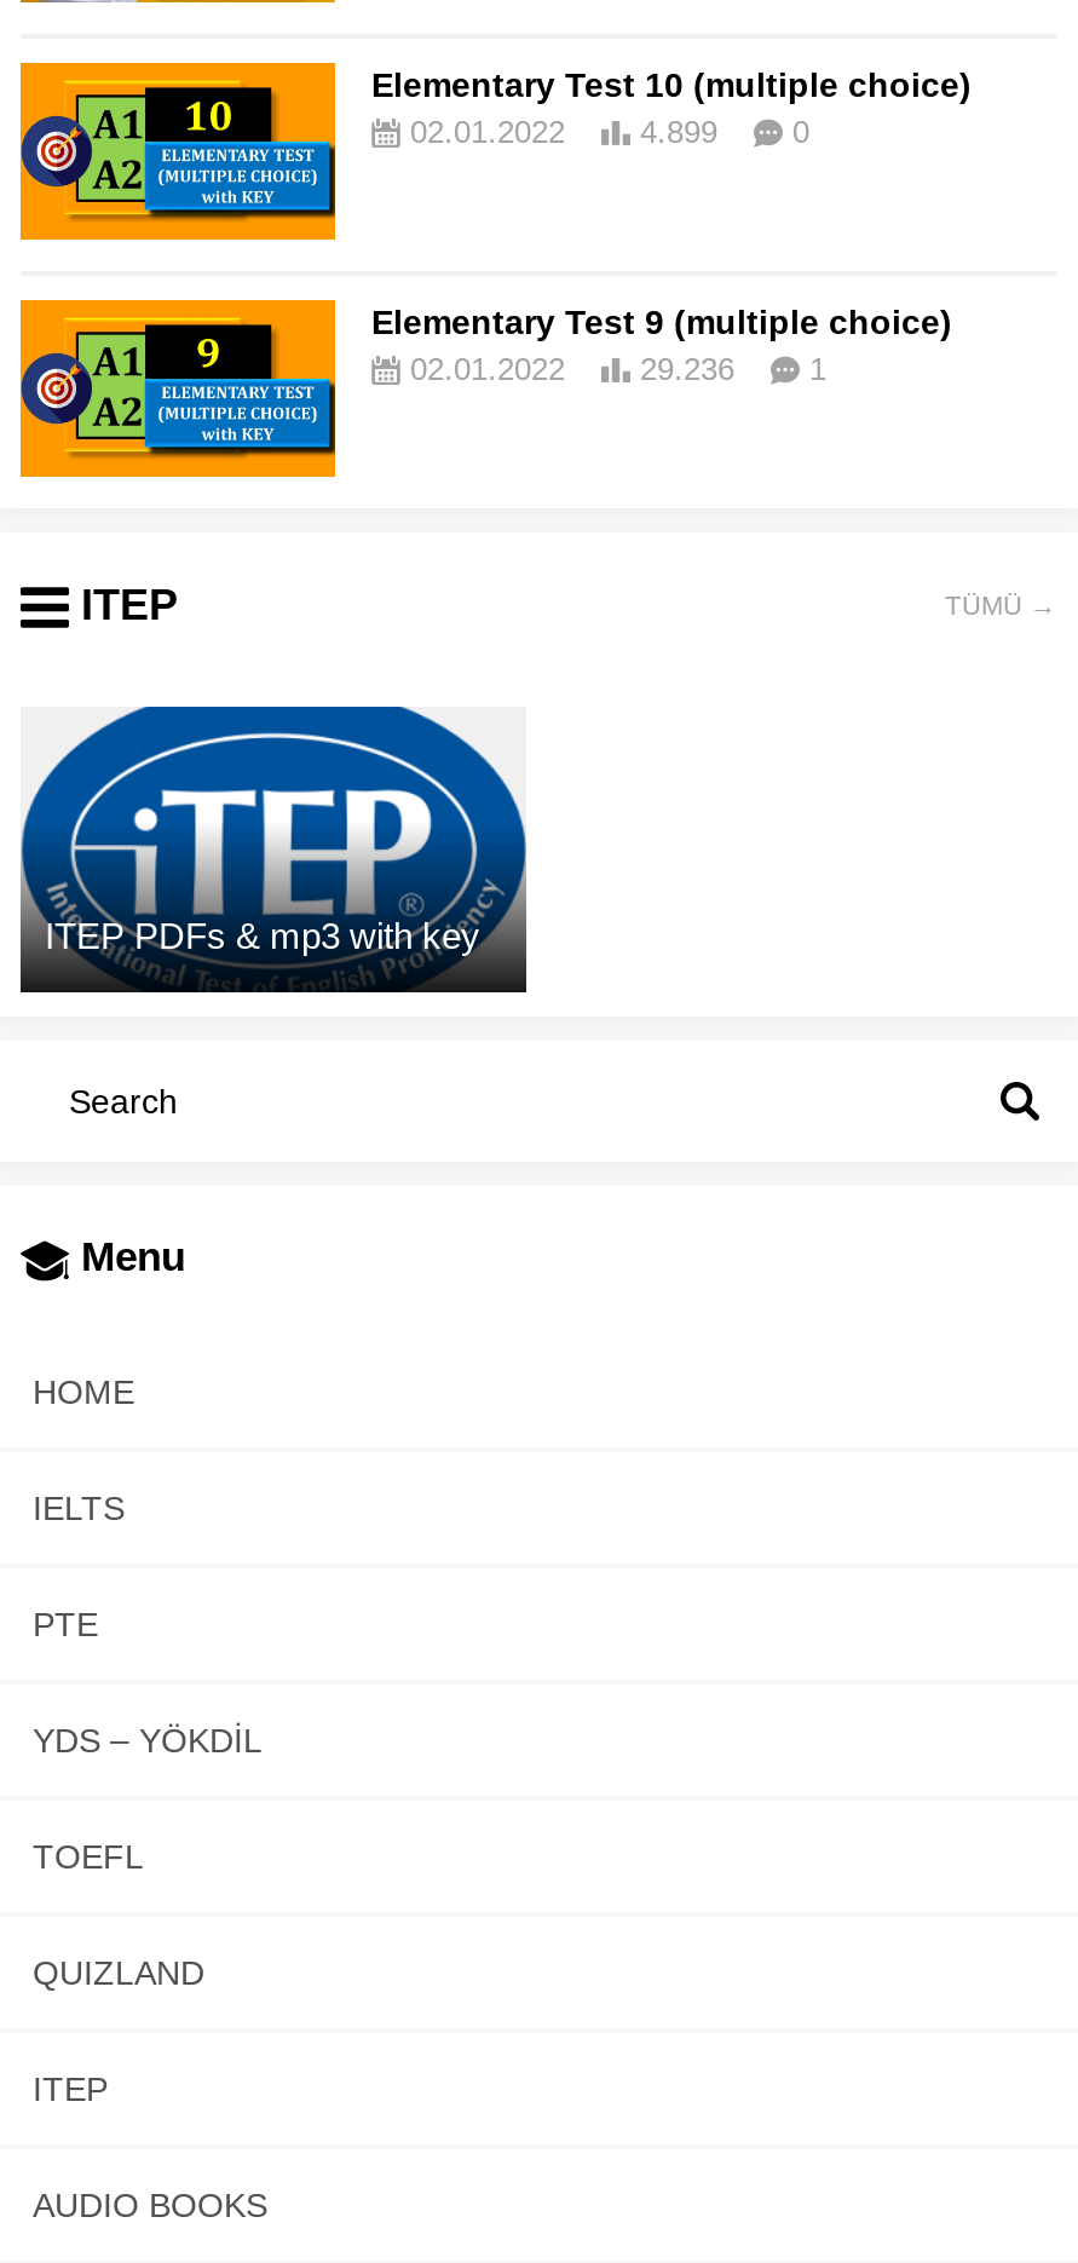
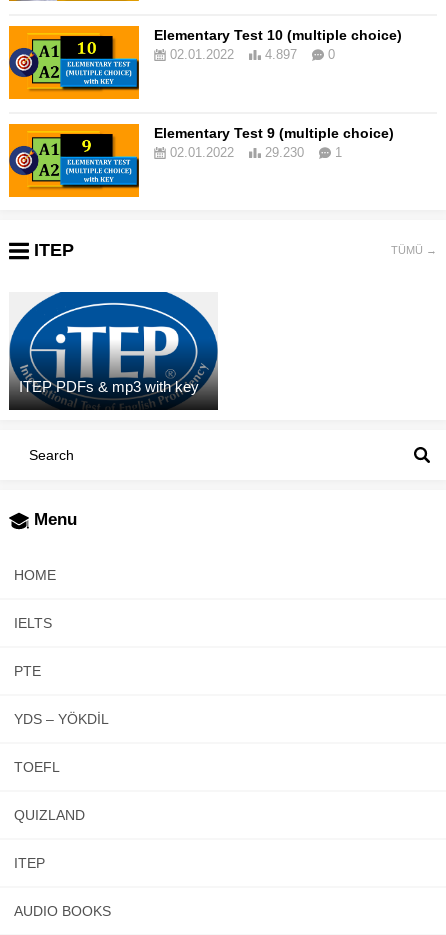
[640,114,717,150] 4.899 -> [265,47,297,62] 4.897
[640,351,734,387] 29.236 -> [265,145,304,160] 29.230

